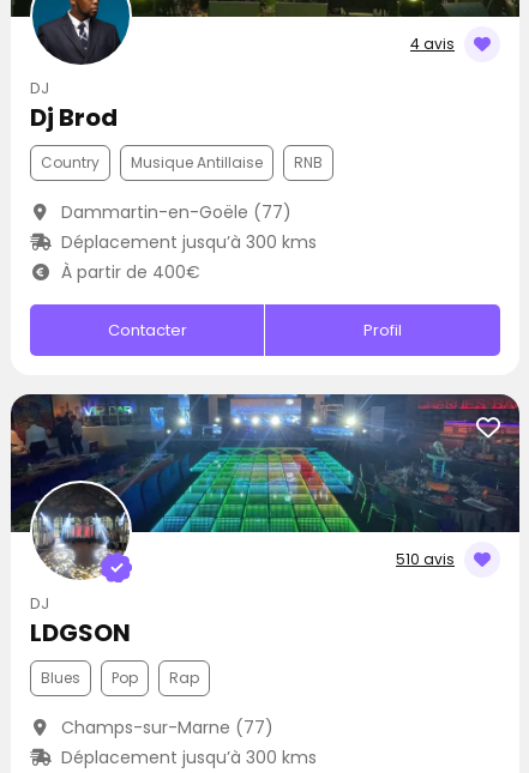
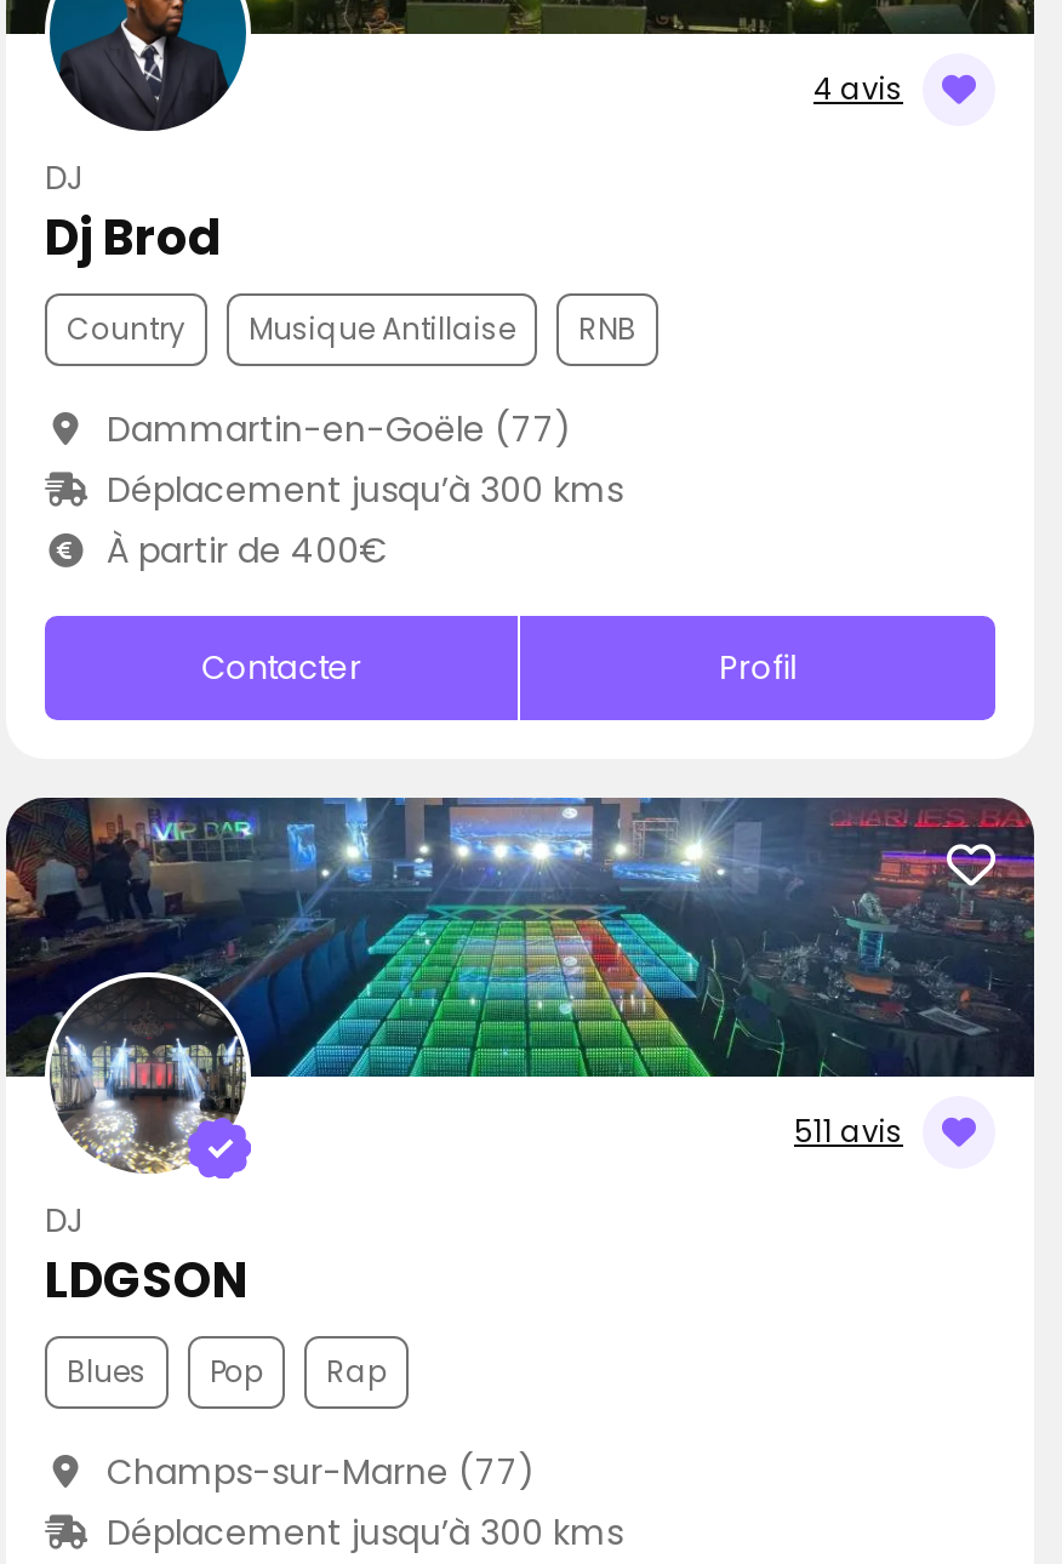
[396,549,455,569] 510 avis -> [794,1111,903,1152] 511 avis

